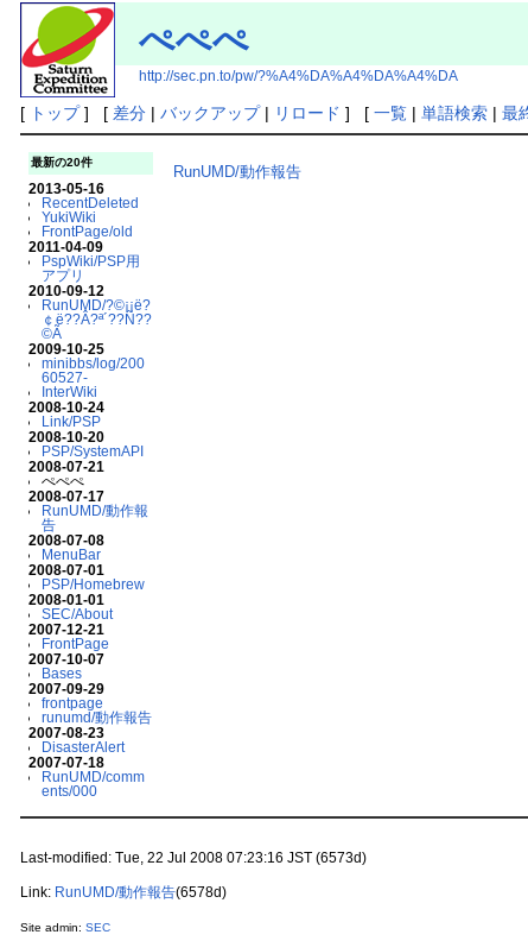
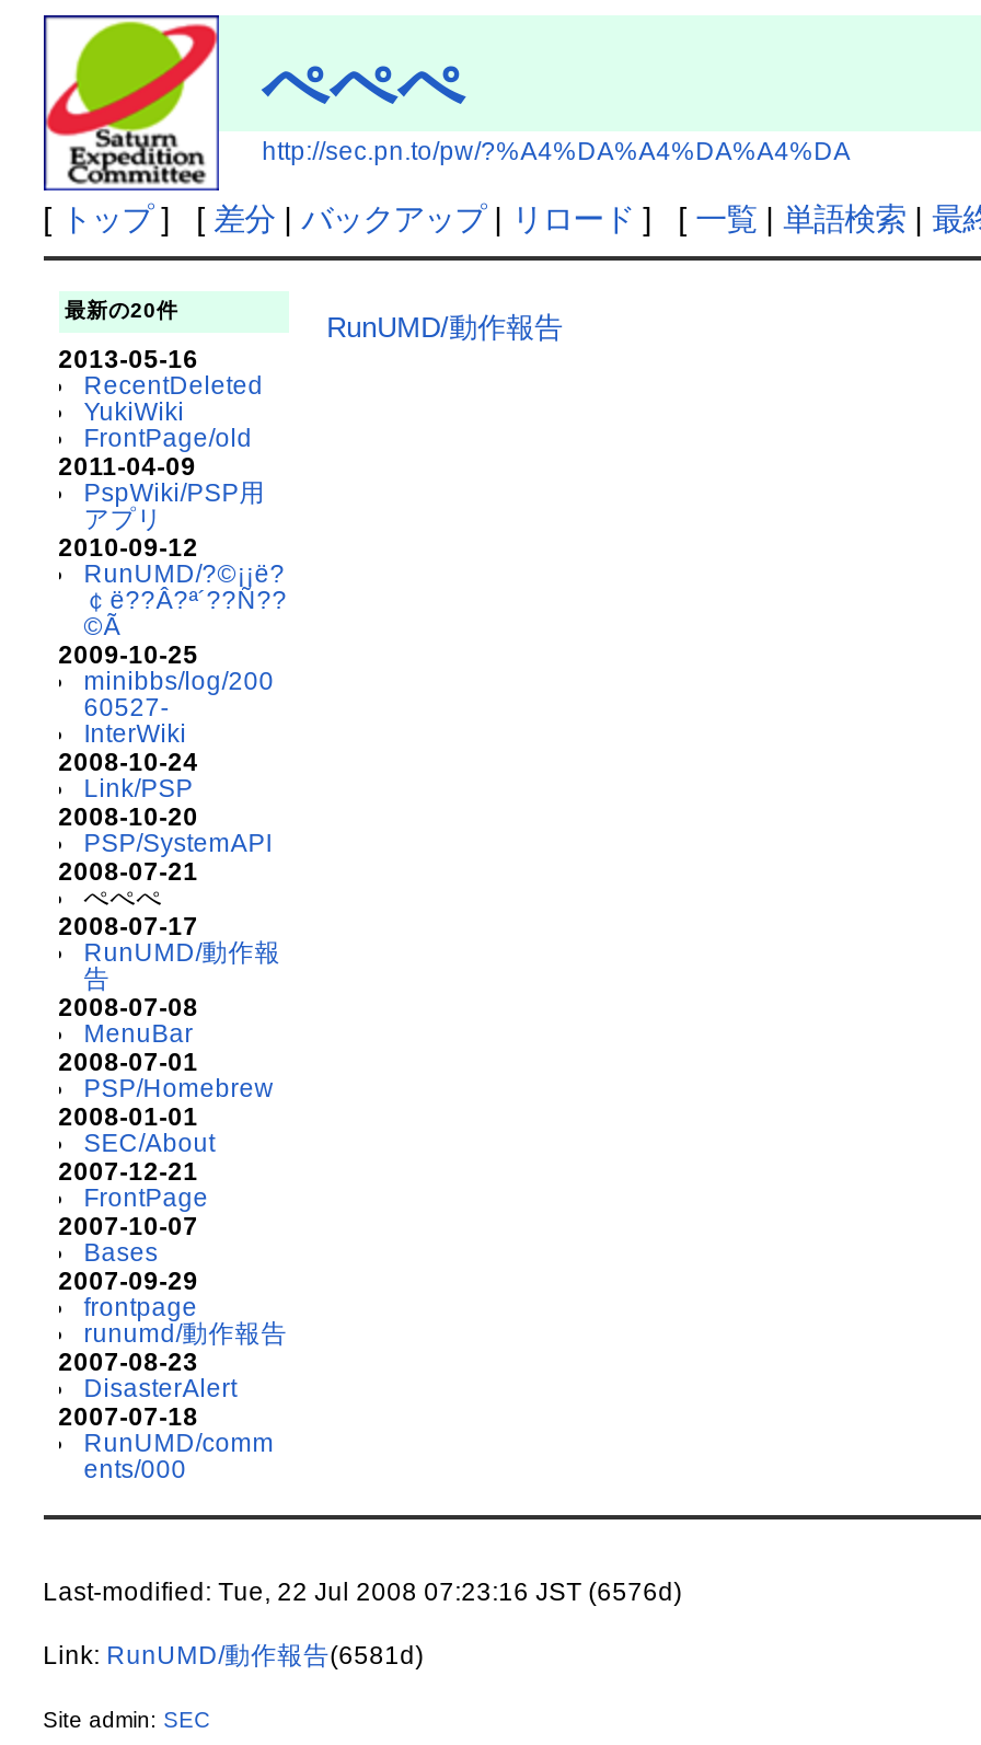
[20,850,366,865] Last-modified: Tue, 22 Jul 2008 07:23:16 JST (6573d) -> [43,1578,682,1604] Last-modified: Tue, 22 Jul 2008 07:23:16 JST (6576d)
[20,885,226,899] Link: RunUMD/動作報告(6578d) -> [43,1642,424,1668] Link: RunUMD/動作報告(6581d)

